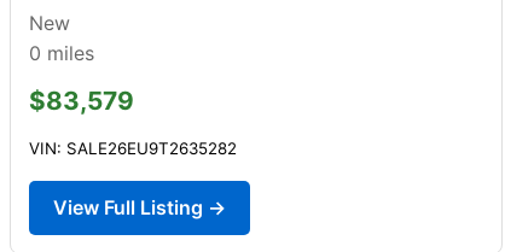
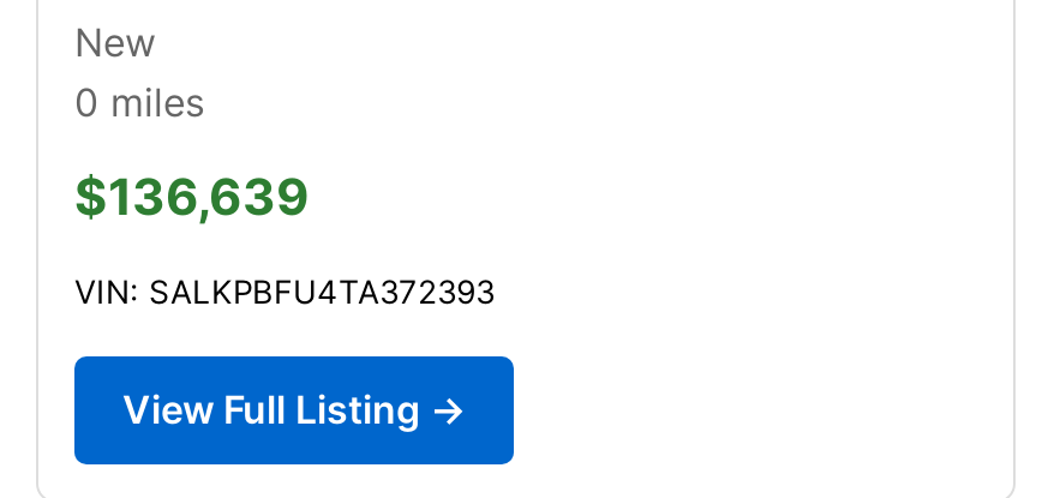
[29,85,134,116] $83,579 -> [74,167,310,227] $136,639
[29,139,237,158] VIN: SALE26EU9T2635282 -> [74,272,495,311] VIN: SALKPBFU4TA372393

